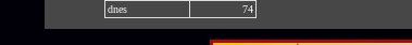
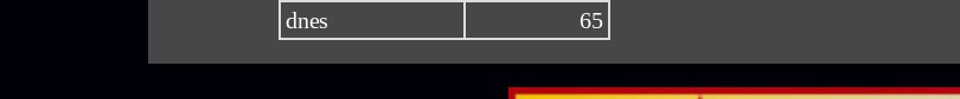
[242,3,253,15] 74 -> [580,7,603,33] 65

